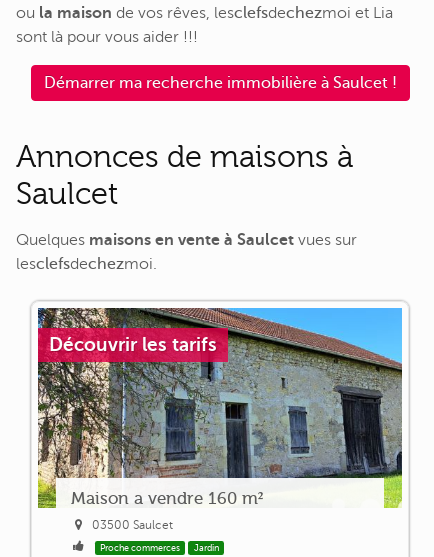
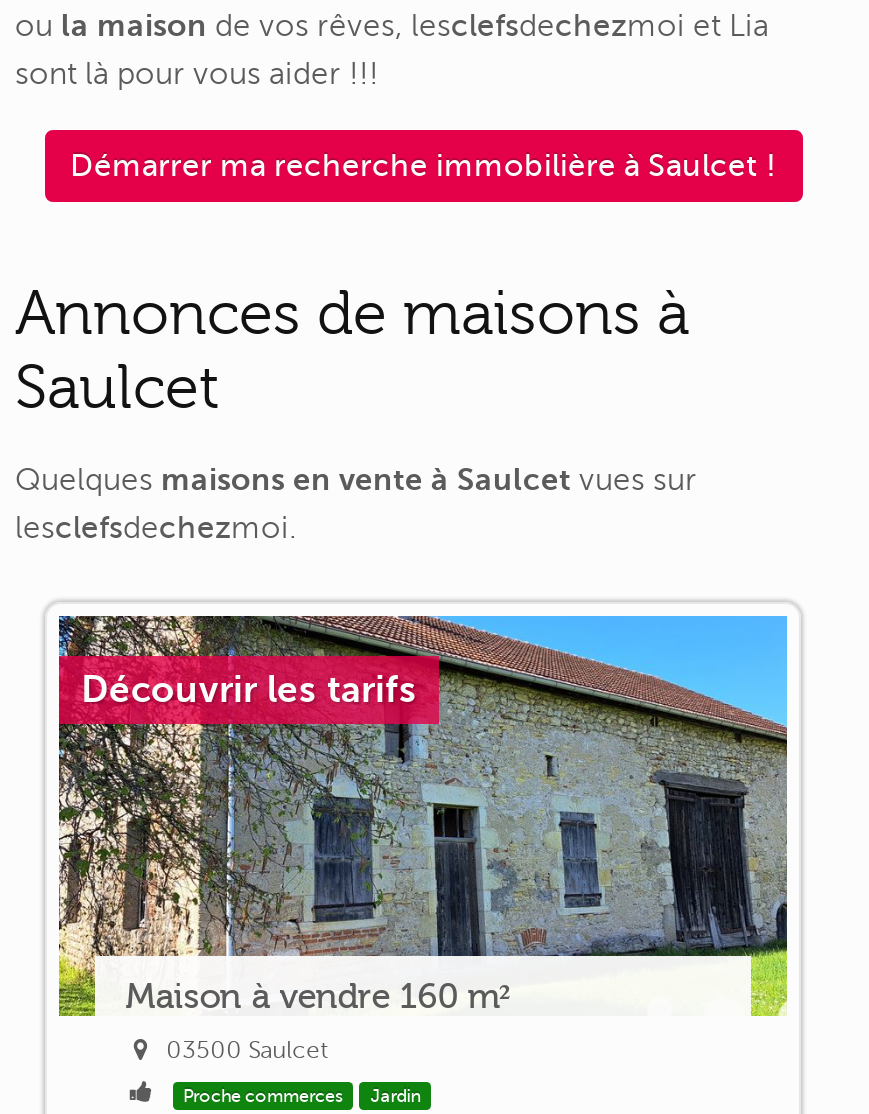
[71,488,263,508] Maison a vendre 160 m² -> [125,977,509,1017] Maison à vendre 160 m²

